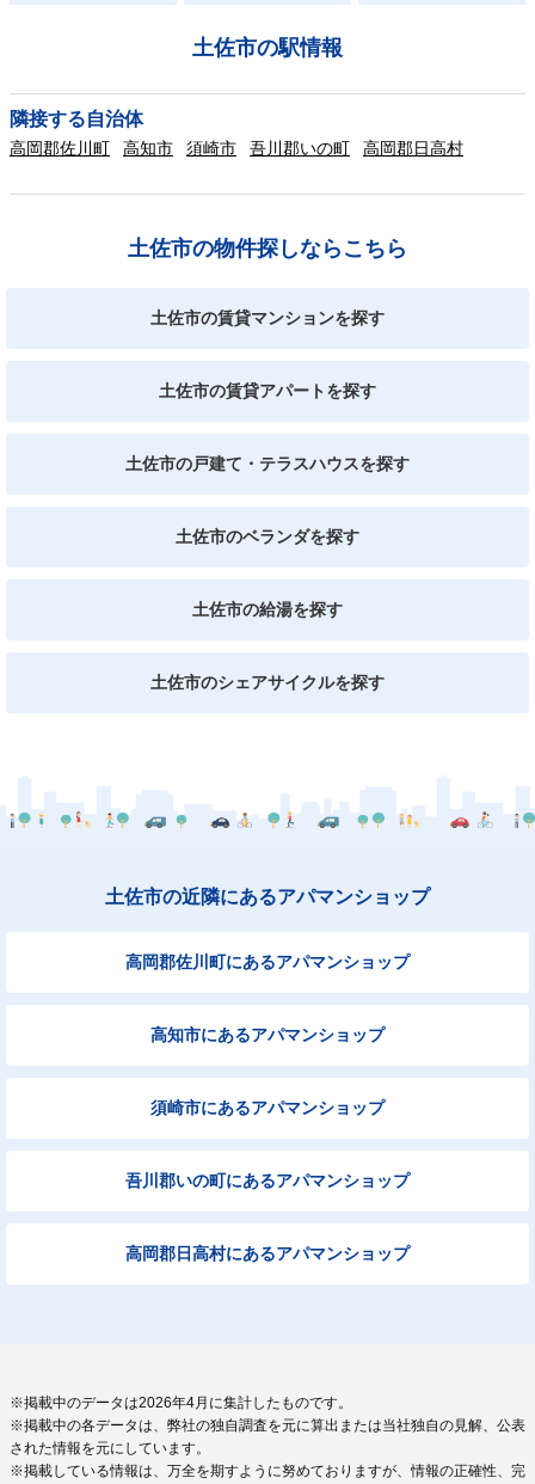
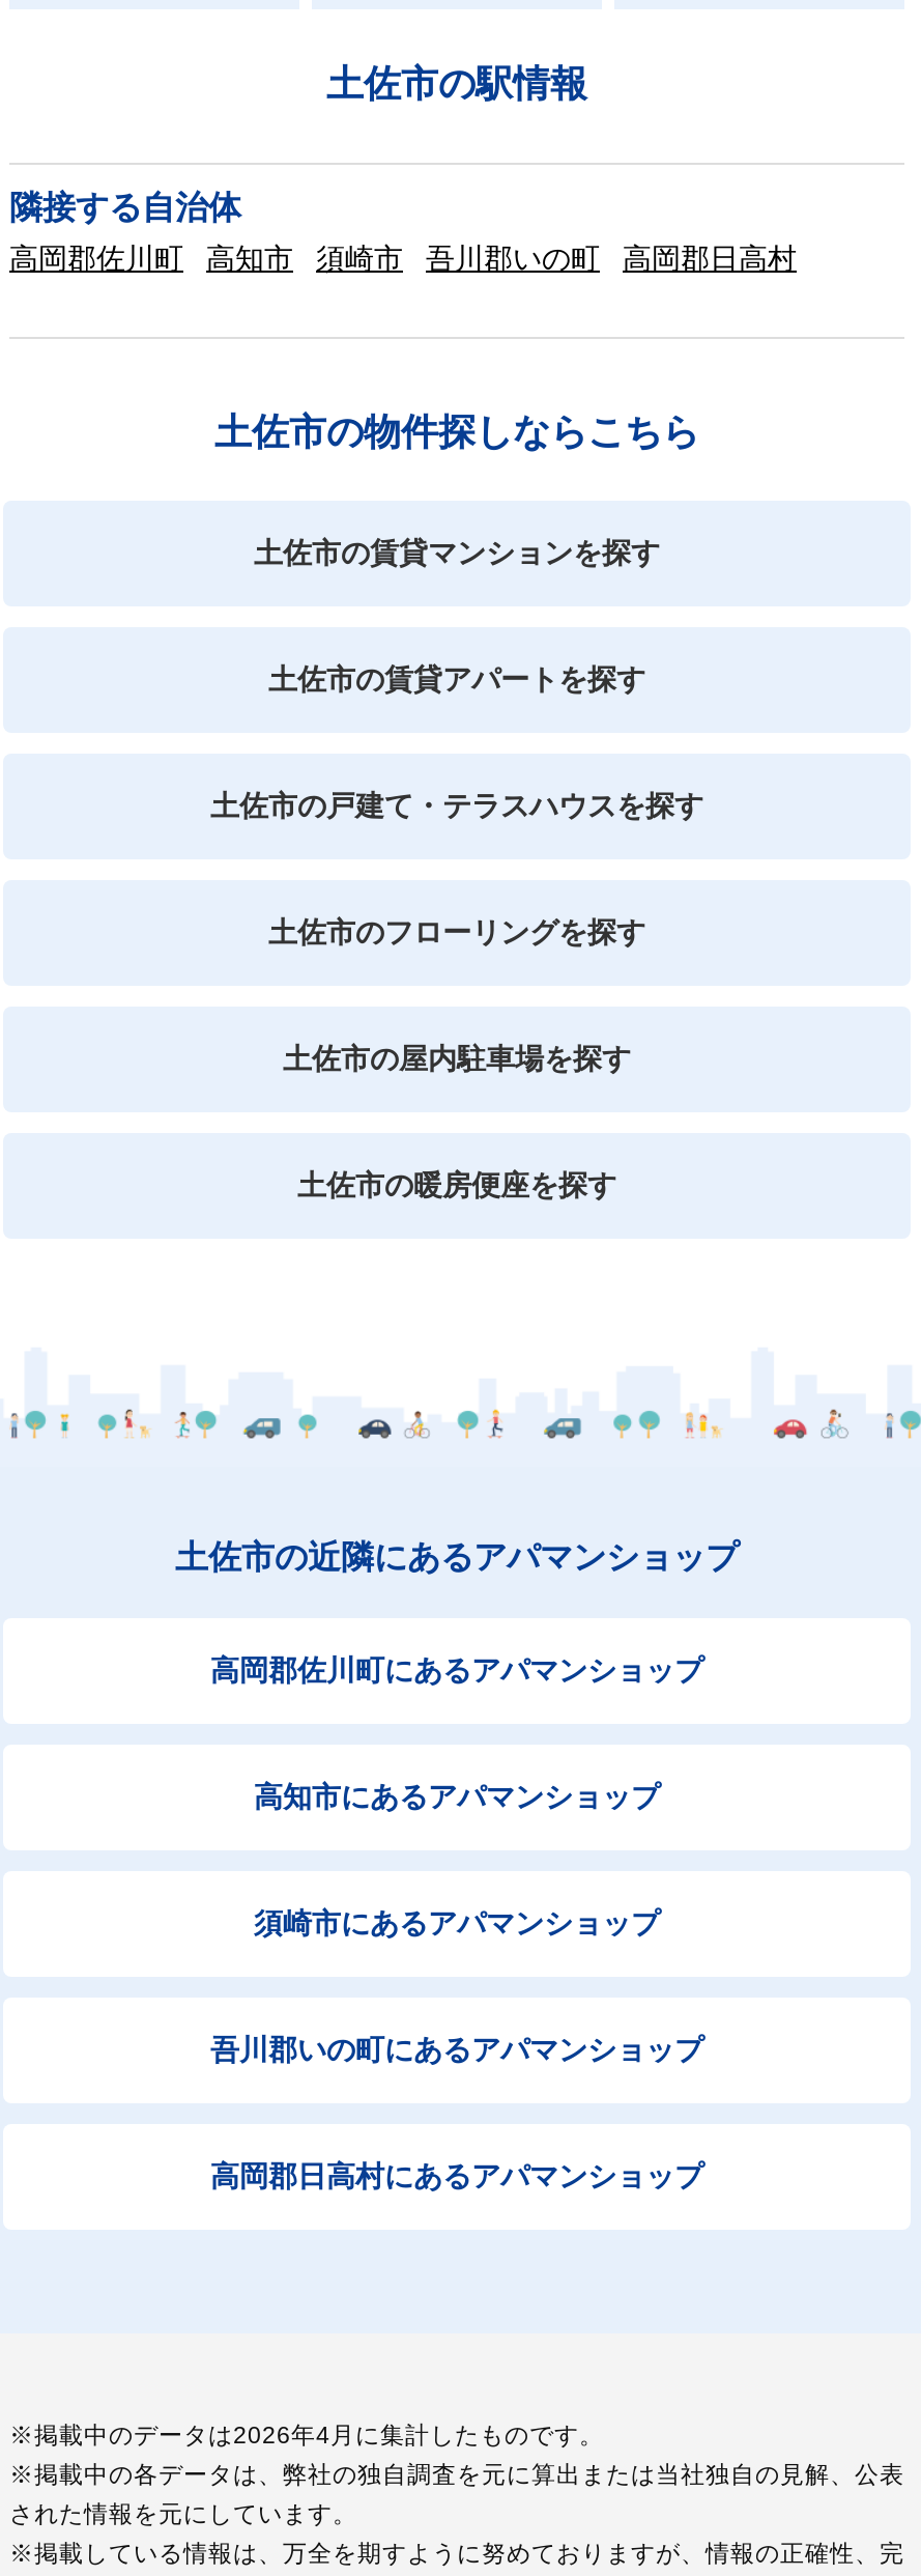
[176,526,359,545] 土佐市のベランダを探す -> [268,914,645,947] 土佐市のフローリングを探す
[192,599,343,618] 土佐市の給湯を探す -> [283,1041,631,1074] 土佐市の屋内駐車場を探す
[150,672,385,691] 土佐市のシェアサイクルを探す -> [297,1167,616,1200] 土佐市の暖房便座を探す

